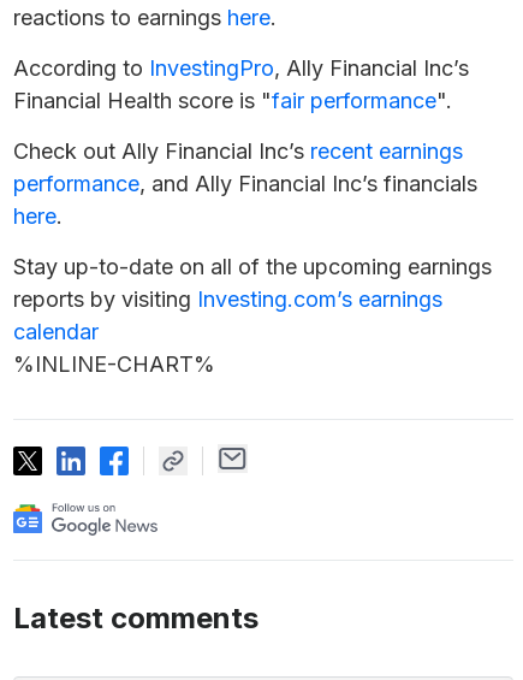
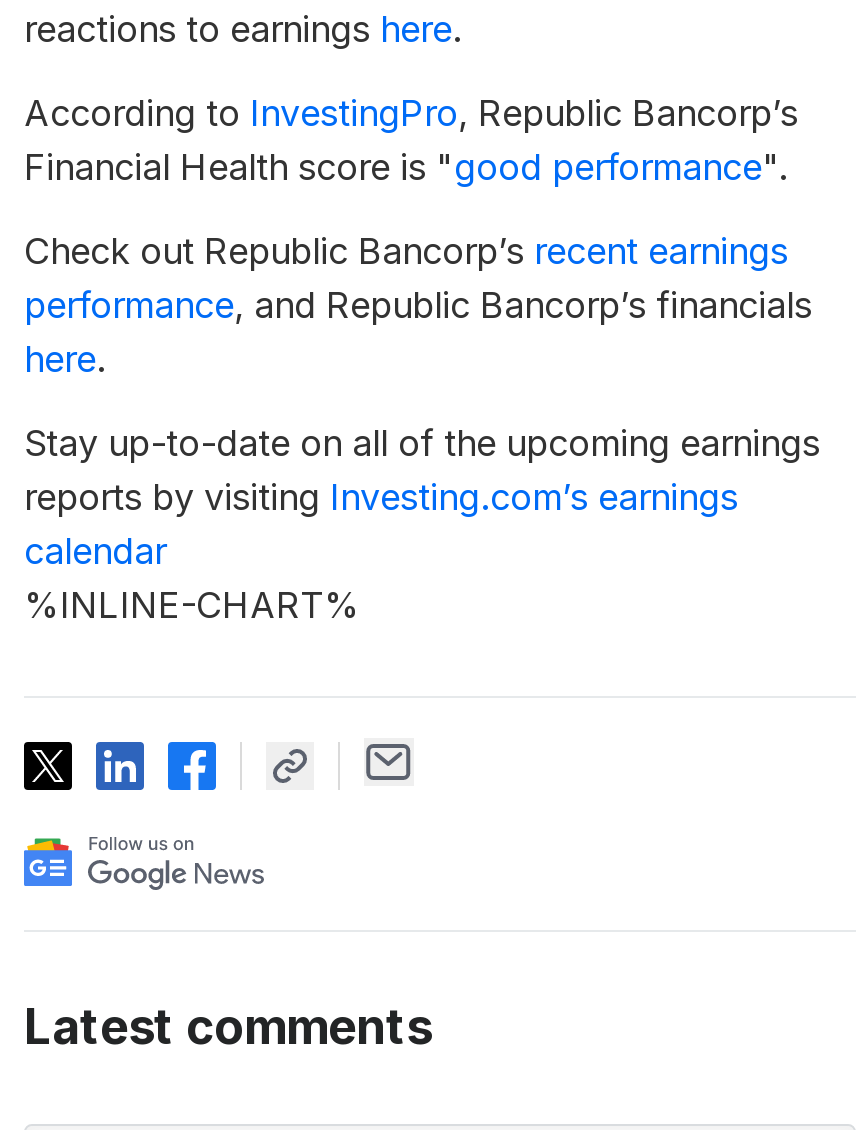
[13,55,469,113] According to InvestingPro, Ally Financial Inc’s | Financial Health score is "fair performance". -> [24,92,798,188] According to InvestingPro, Republic Bancorp’s | Financial Health score is "good performance".
[13,138,477,196] Check out Ally Financial Inc’s recent earnings | performance, and Ally Financial Inc’s financials -> [24,230,812,326] Check out Republic Bancorp’s recent earnings | performance, and Republic Bancorp’s financials

